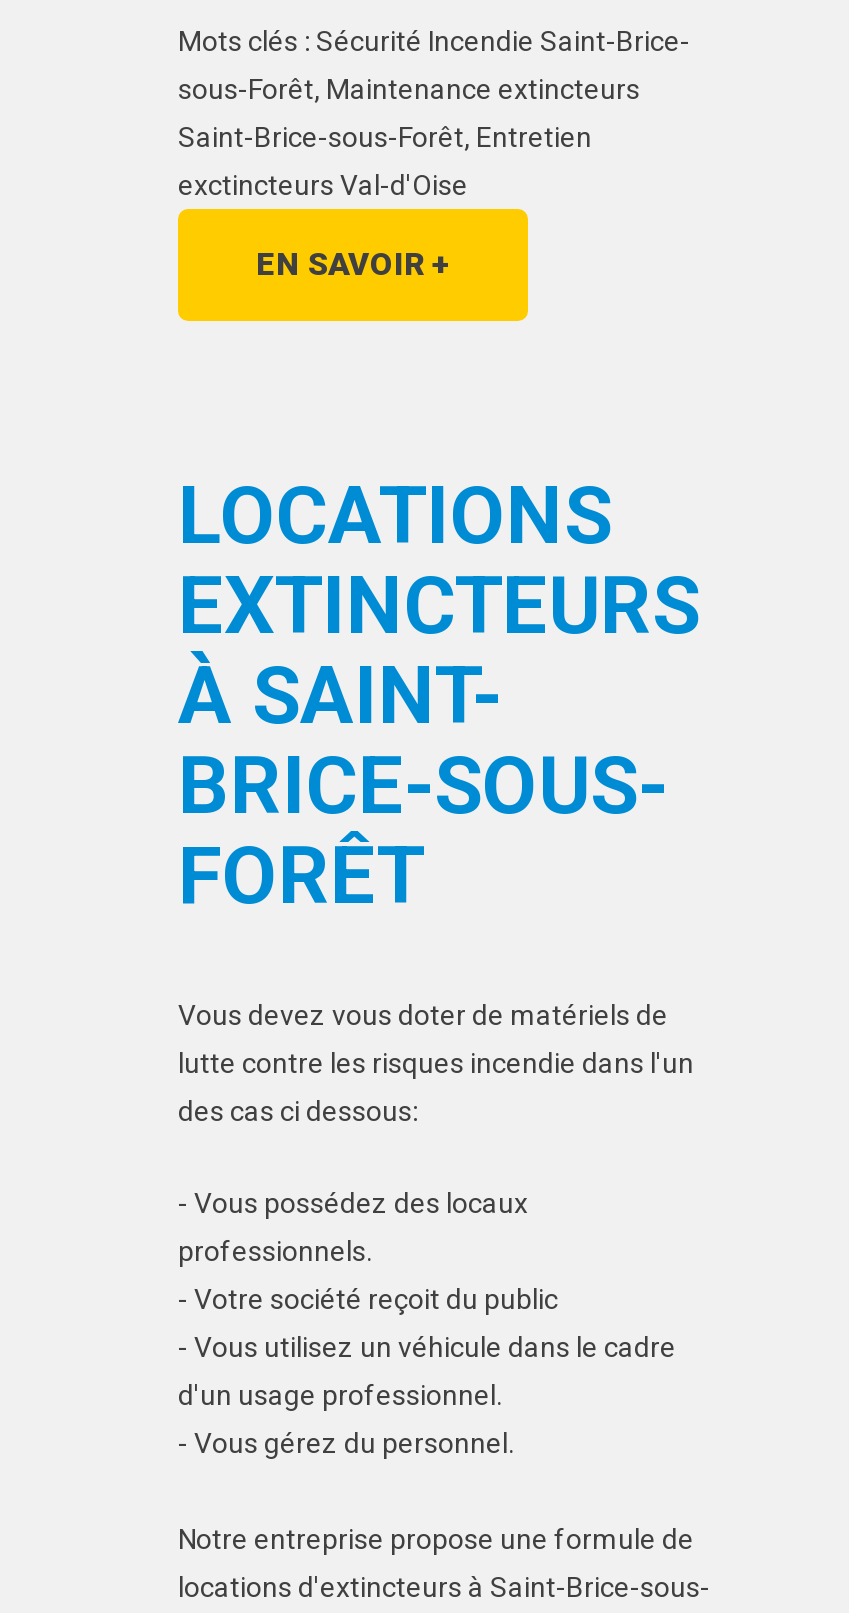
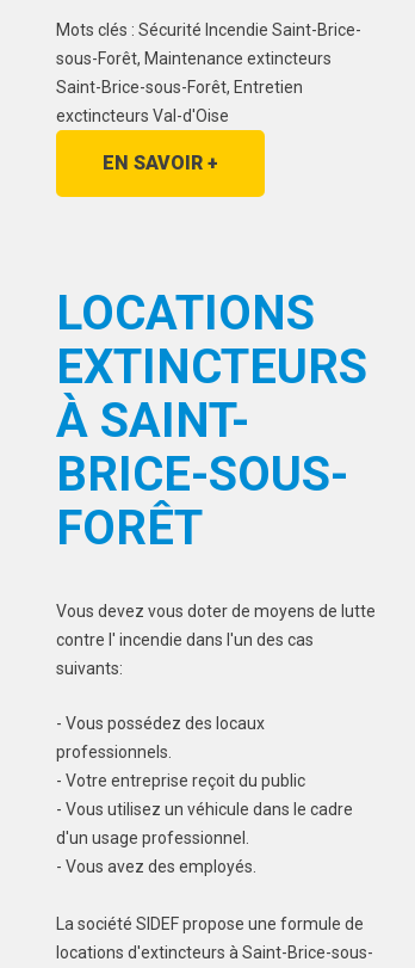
[178,999,668,1031] Vous devez vous doter de matériels de -> [56,602,376,621] Vous devez vous doter de moyens de lutte
[178,1047,694,1079] lutte contre les risques incendie dans l'un -> [56,630,314,649] contre l' incendie dans l'un des cas
[178,1095,418,1127] des cas ci dessous: -> [56,659,123,678] suivants:
[178,1283,558,1315] - Votre société reçoit du public -> [56,771,305,790] - Votre entreprise reçoit du public
[178,1427,514,1459] - Vous gérez du personnel. -> [56,857,256,876] - Vous avez des employés.
[178,1523,694,1555] Notre entreprise propose une formule de -> [56,914,364,933] La société SIDEF propose une formule de

